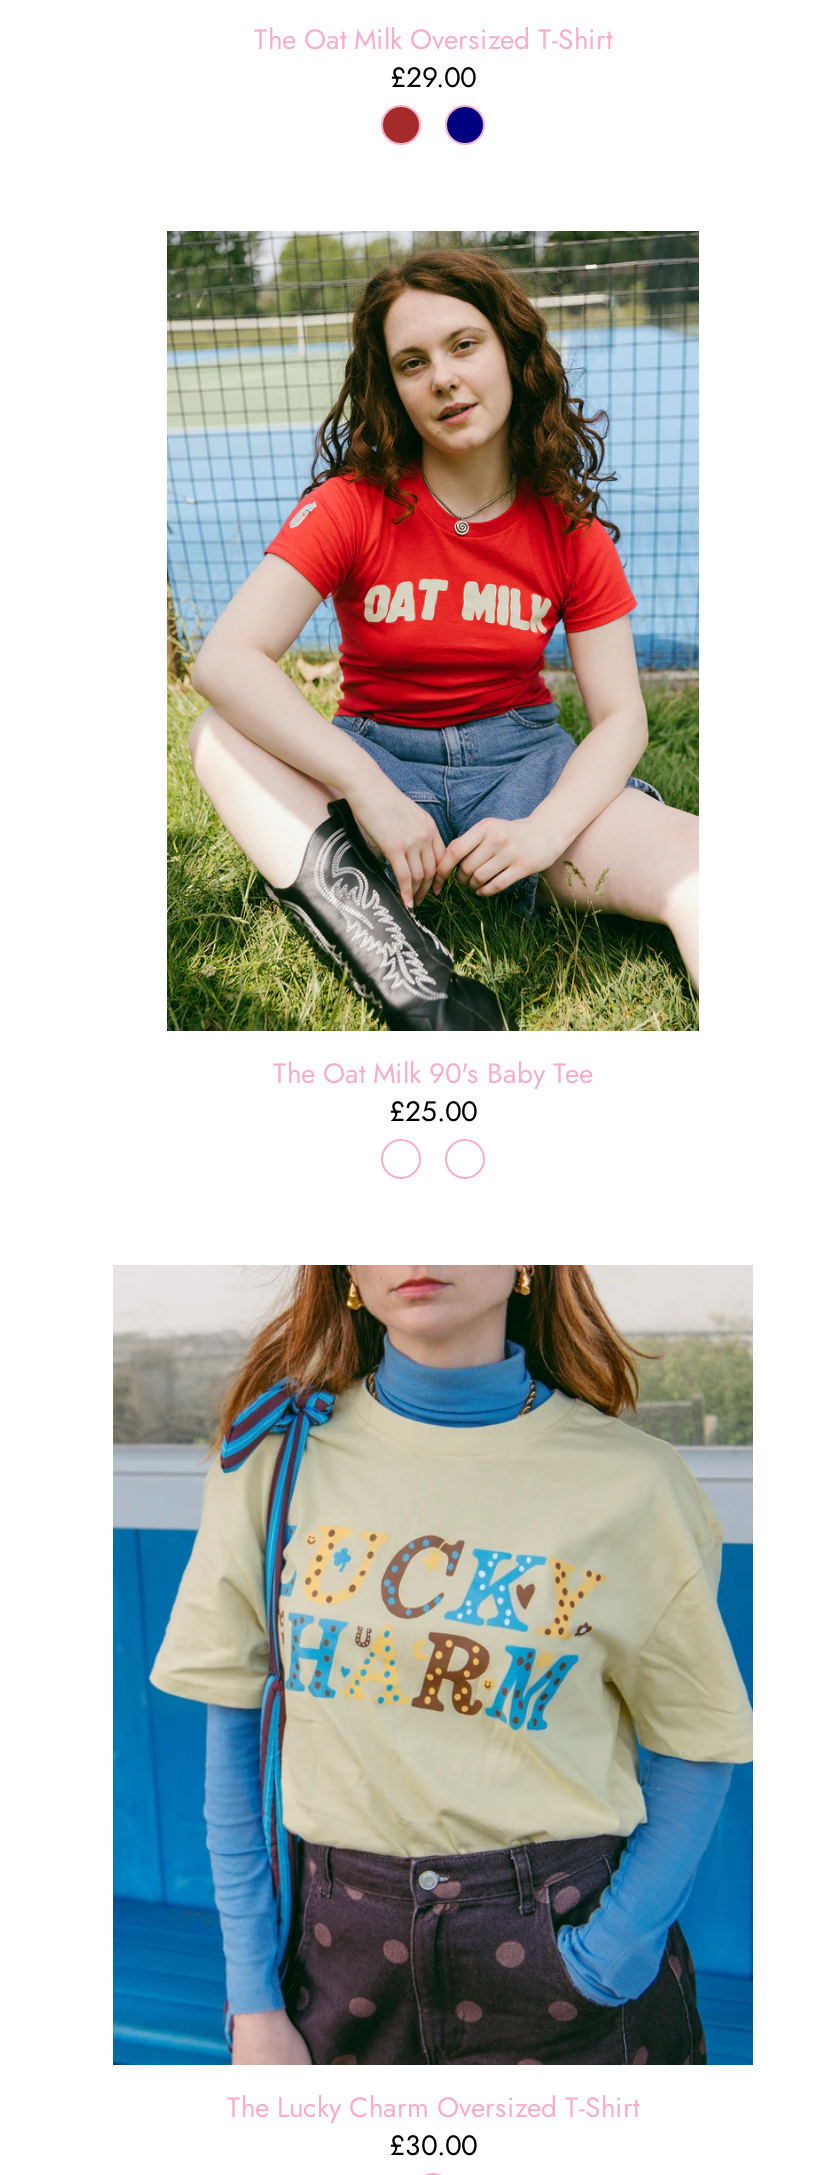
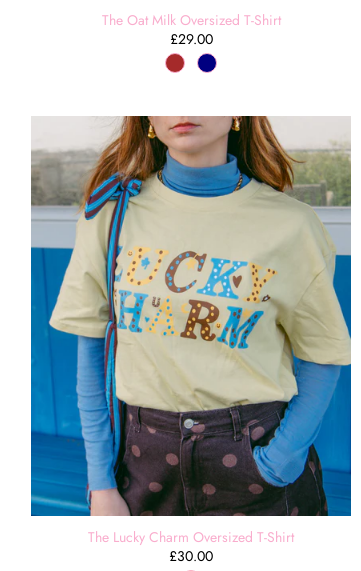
[165,229,701,1131] [image] | The Oat Milk 90's Baby Tee | £25.00 -> none

